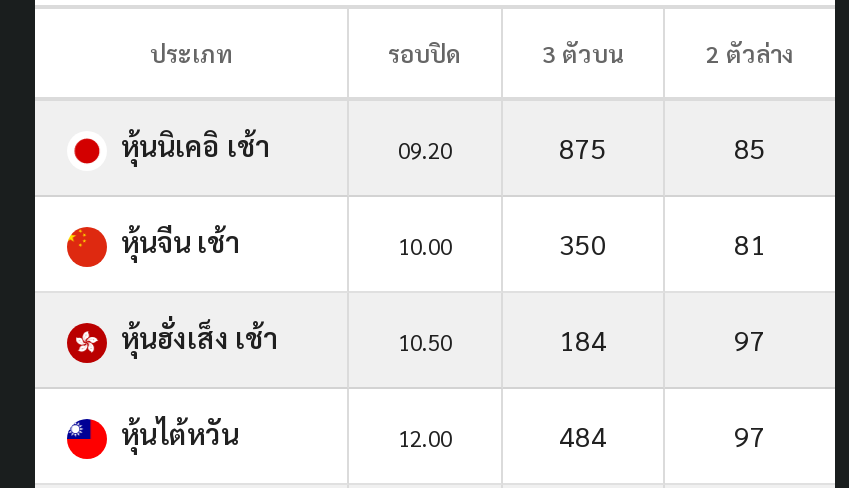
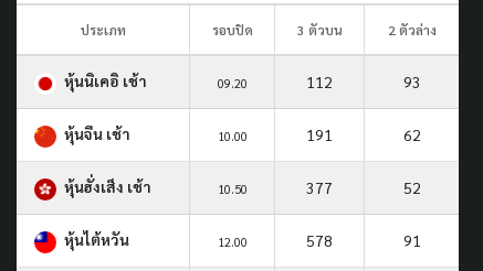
[559,129,607,165] 875 -> [306,71,333,91] 112
[734,129,766,165] 85 -> [403,71,421,91] 93
[559,225,607,261] 350 -> [306,124,333,144] 191
[734,225,766,261] 81 -> [403,124,421,144] 62
[559,321,607,357] 184 -> [306,177,333,197] 377
[734,321,766,357] 97 -> [403,177,421,197] 52
[559,417,607,453] 484 -> [306,230,333,250] 578
[734,417,766,453] 97 -> [403,230,421,250] 91

